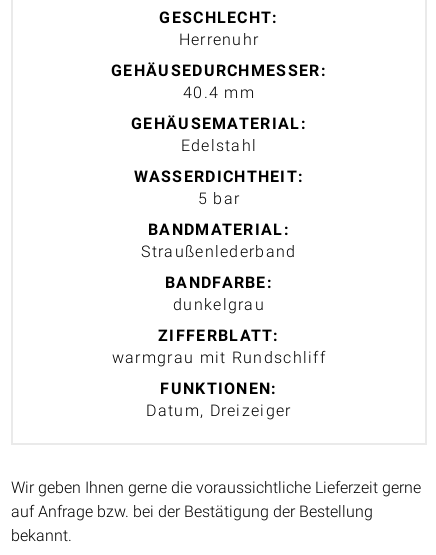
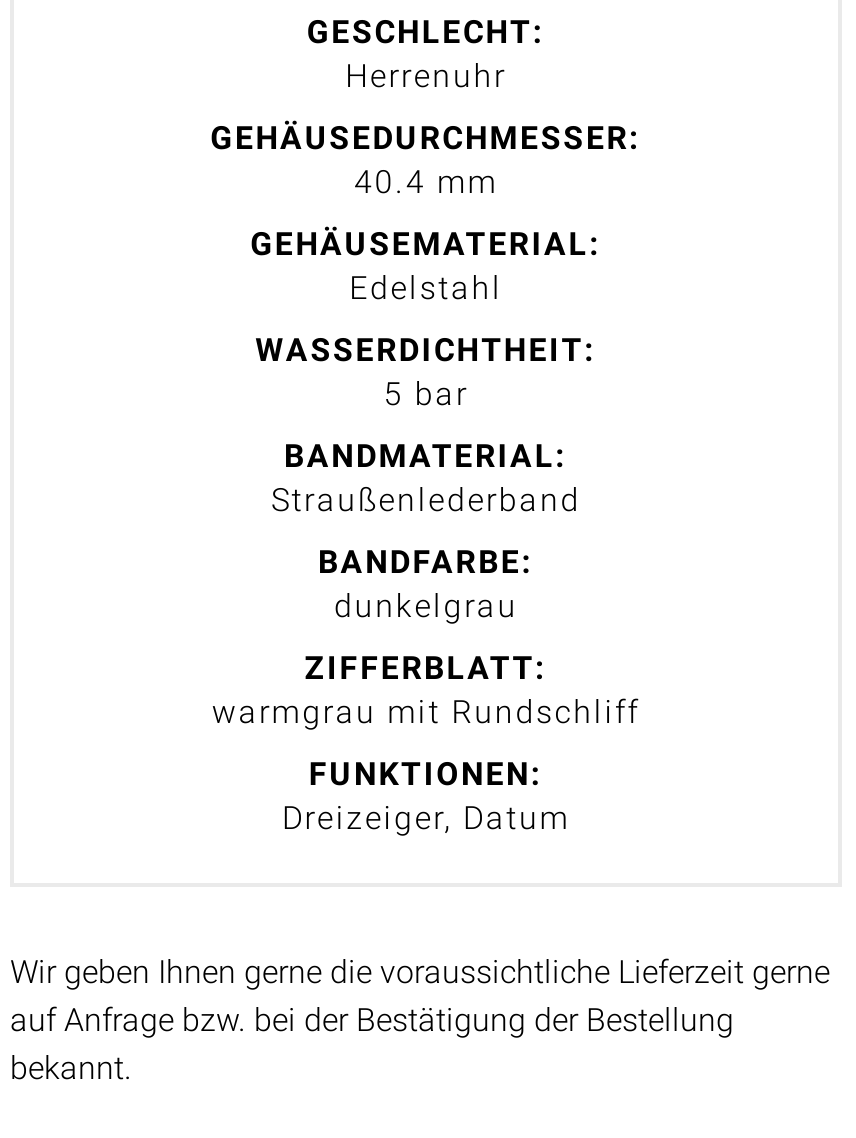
[146,401,291,420] Datum, Dreizeiger -> [282,799,570,837] Dreizeiger, Datum

